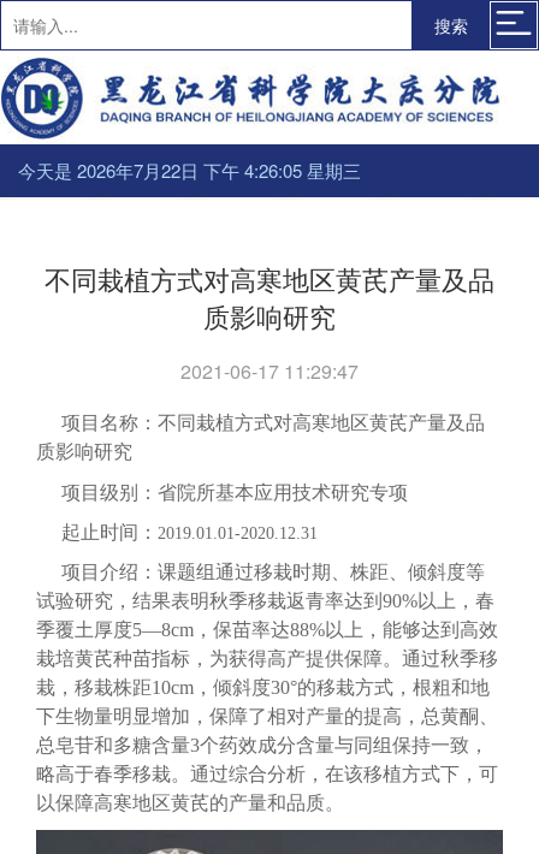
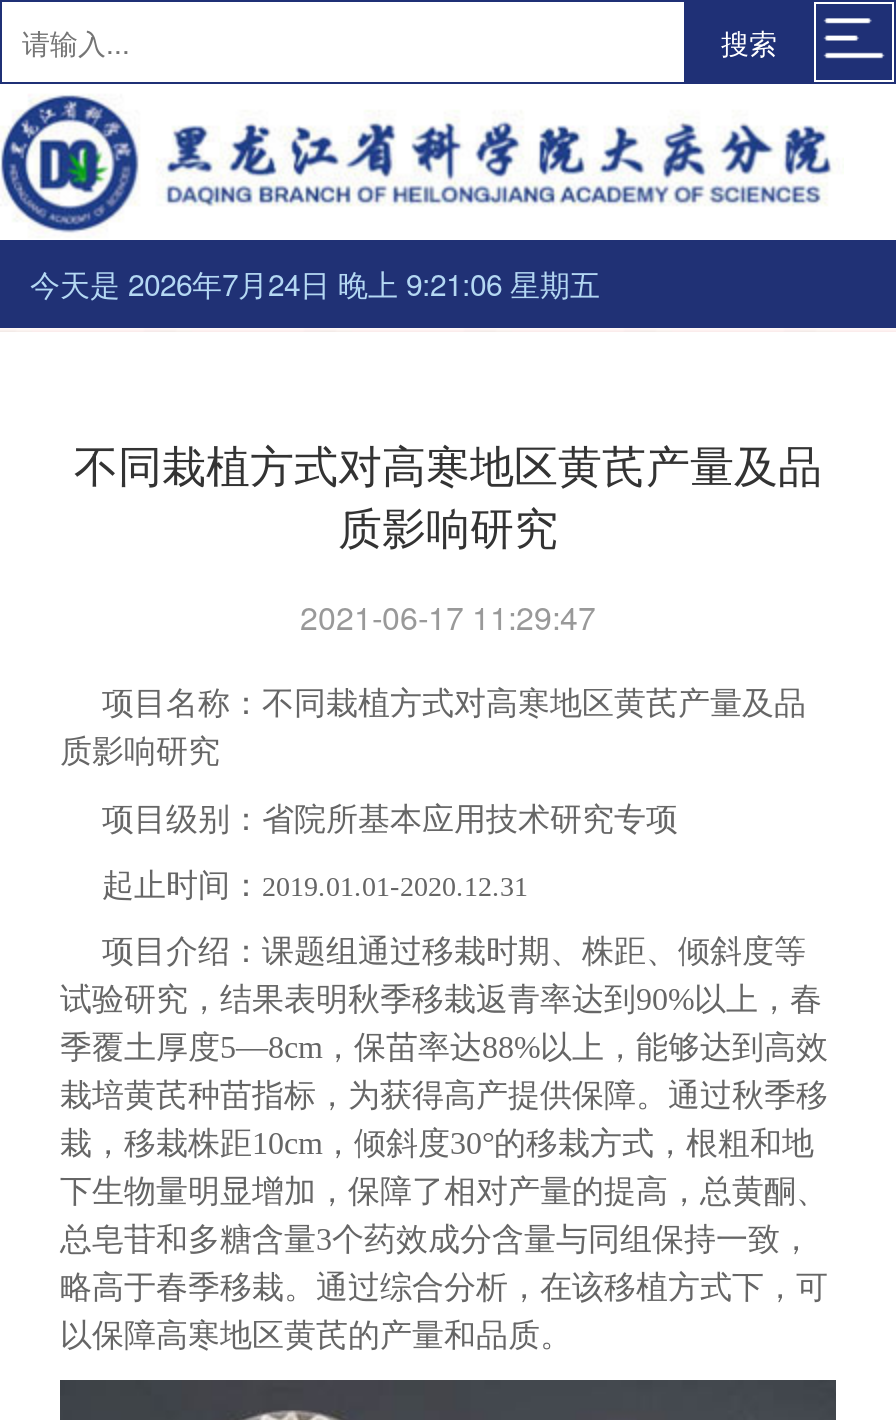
[18,158,361,183] 今天是 2026年7月22日 下午 4:26:05 星期三 -> [30,262,600,304] 今天是 2026年7月24日 晚上 9:21:06 星期五

